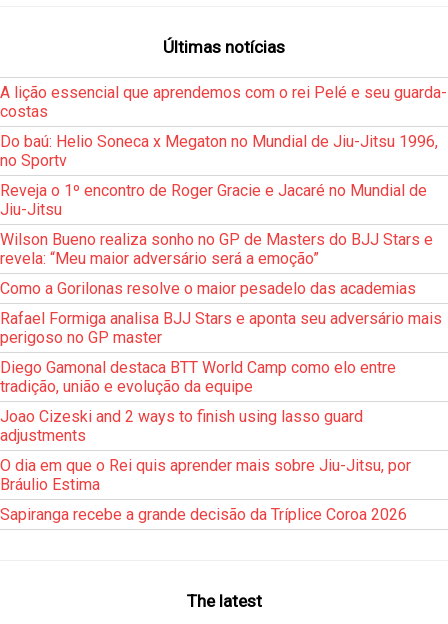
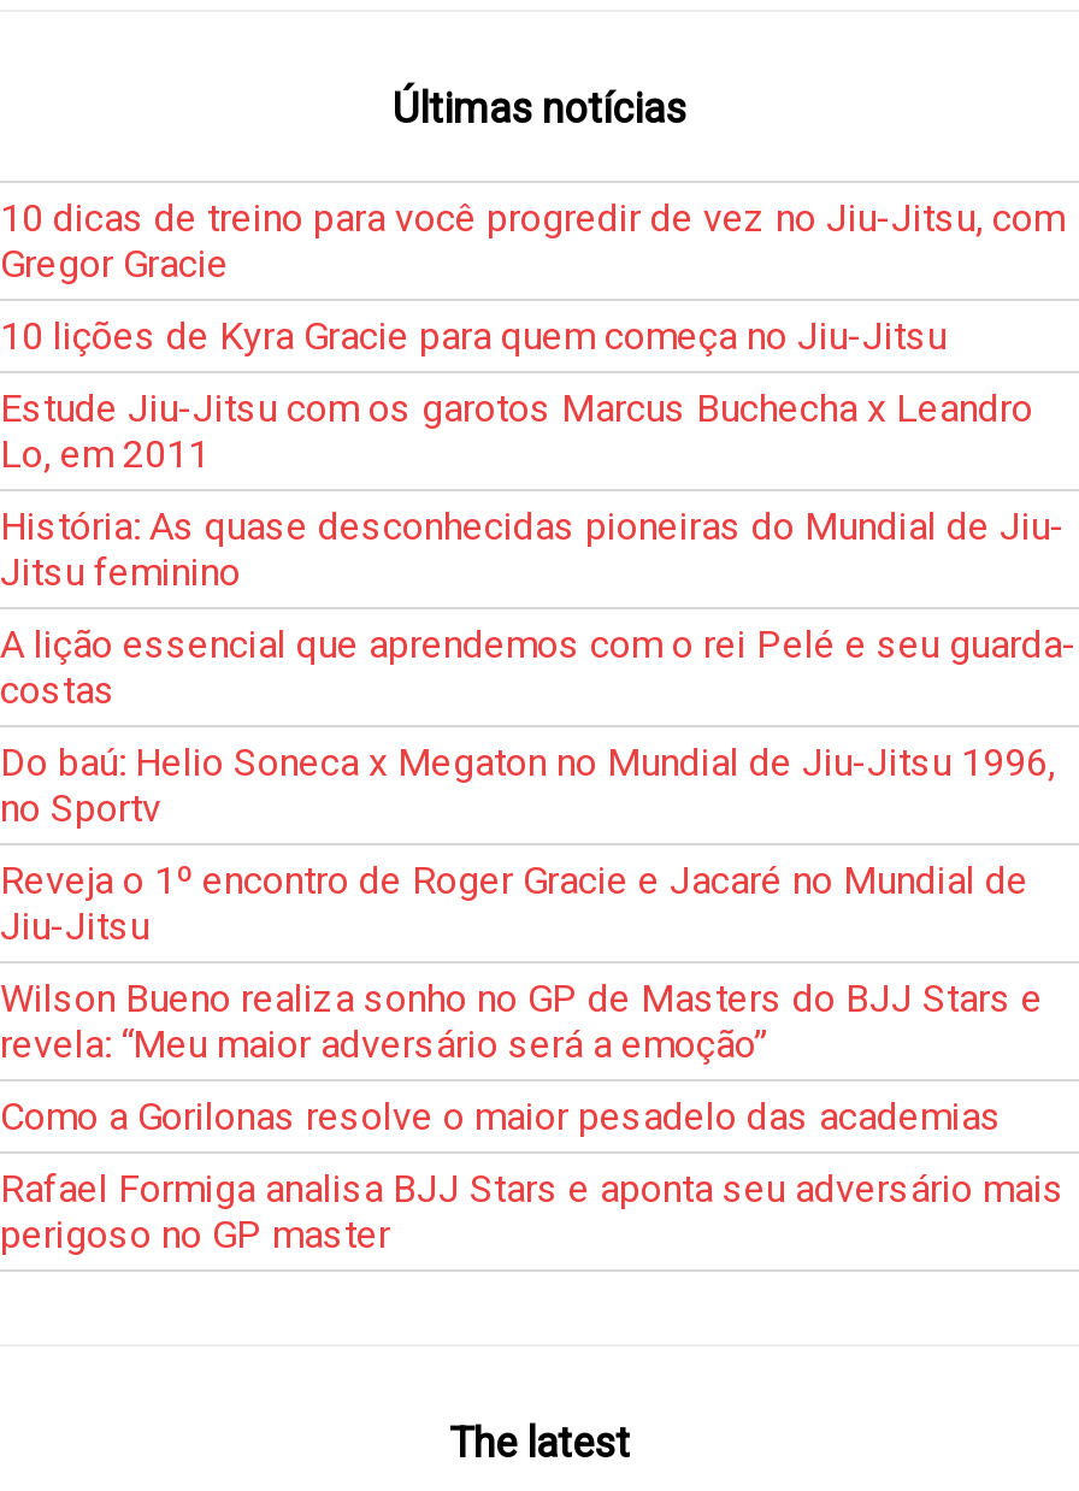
none -> [0,196,1065,596] 10 dicas de treino para você progredir de vez no Jiu-Jitsu, com | Gregor Gracie | 10 lições de Kyra Gracie para quem começa no Jiu-Jitsu | Estude Jiu-Jitsu com os garotos Marcus Buchecha x Leandro | Lo, em 2011 | História: As quase desconhecidas pioneiras do Mundial de Jiu- | Jitsu feminino
moved [0,82,447,346] -> [0,623,1077,1259]: A lição essencial que aprendemos com o rei Pelé e seu guarda- | costas | Do baú: Helio Soneca x Megaton no Mundial de Jiu-Jitsu 1996, | ... | Rafael Formiga analisa BJJ Stars e aponta seu adversário mais | perigoso no GP master
[0,357,411,523] Diego Gamonal destaca BTT World Camp como elo entre | tradição, união e evolução da equipe | Joao Cizeski and 2 ways to finish using lasso guard | adjustments | O dia em que o Rei quis aprender mais sobre Jiu-Jitsu, por | Bráulio Estima | Sapiranga recebe a grande decisão da Tríplice Coroa 2026 -> none

